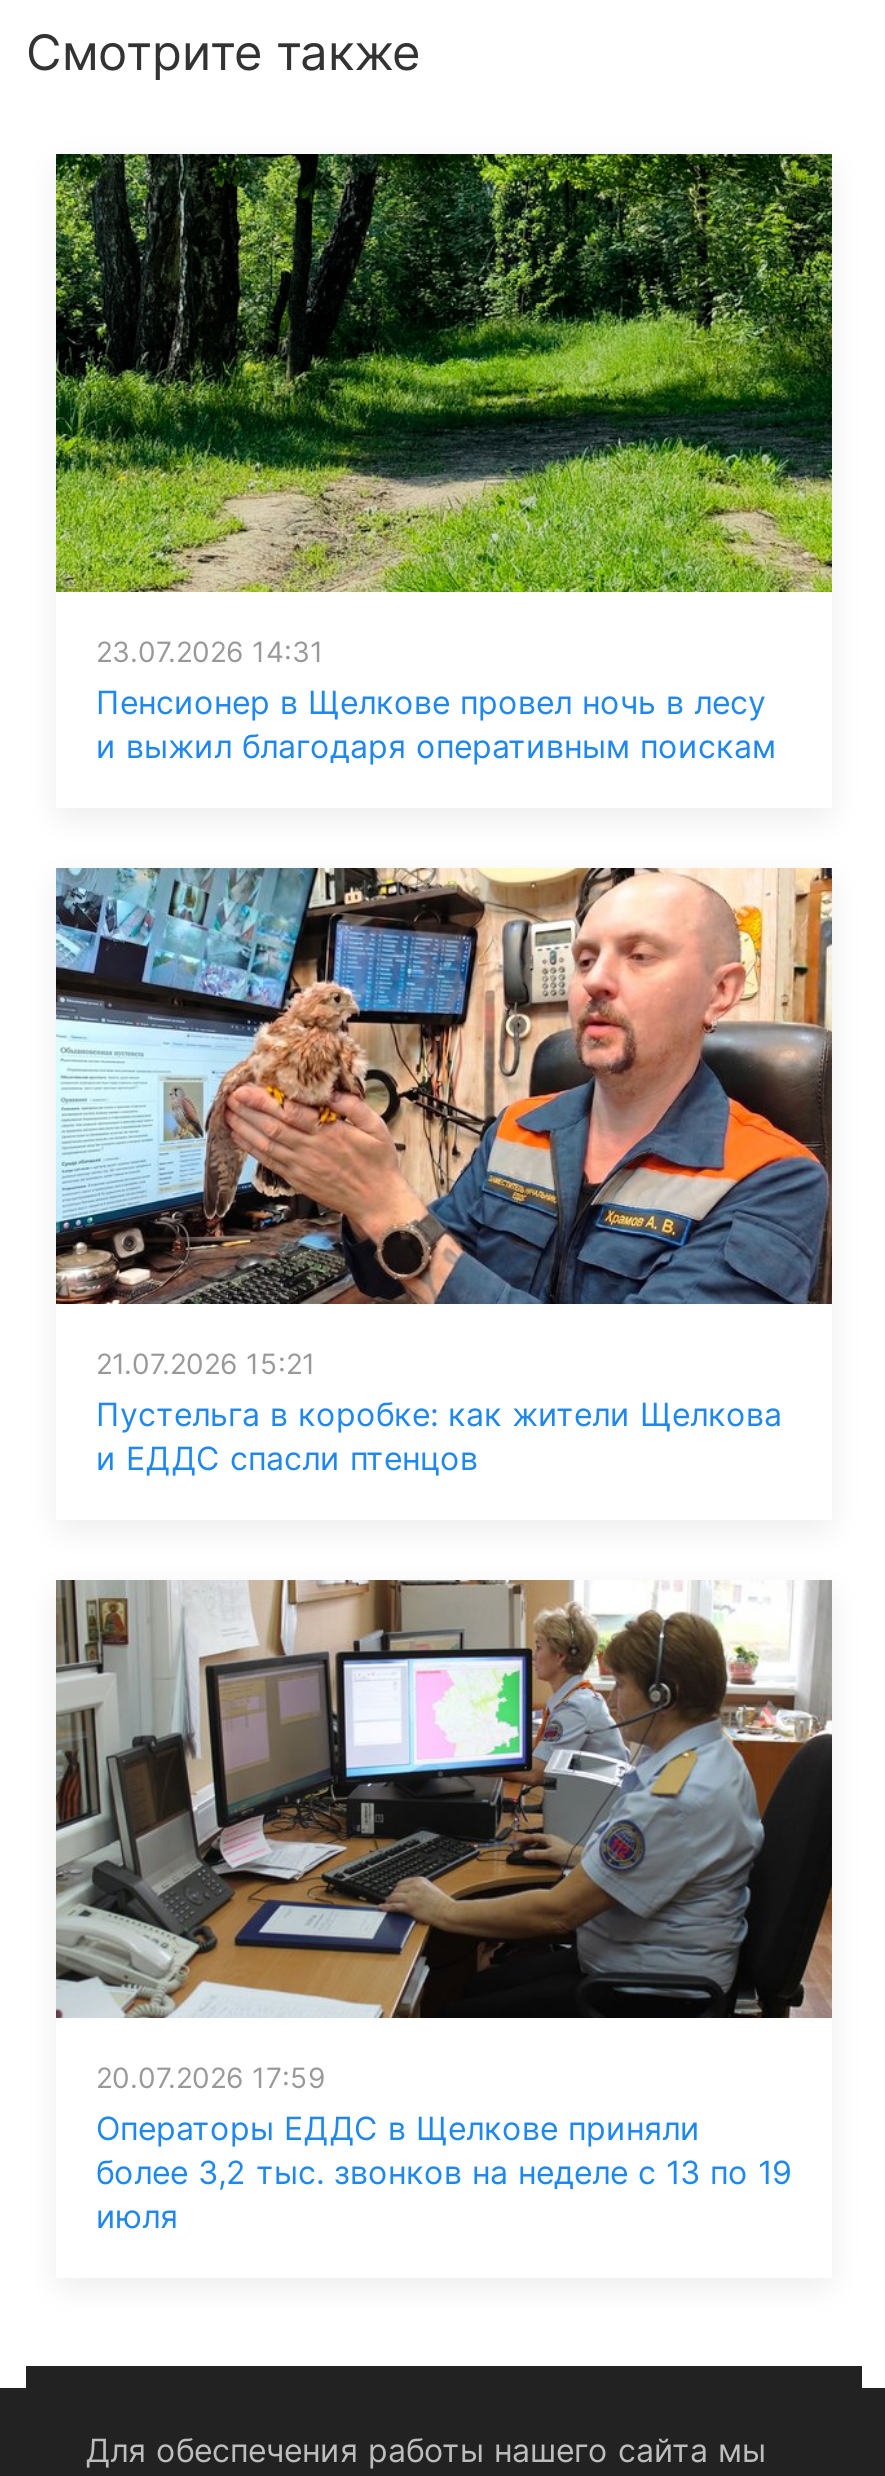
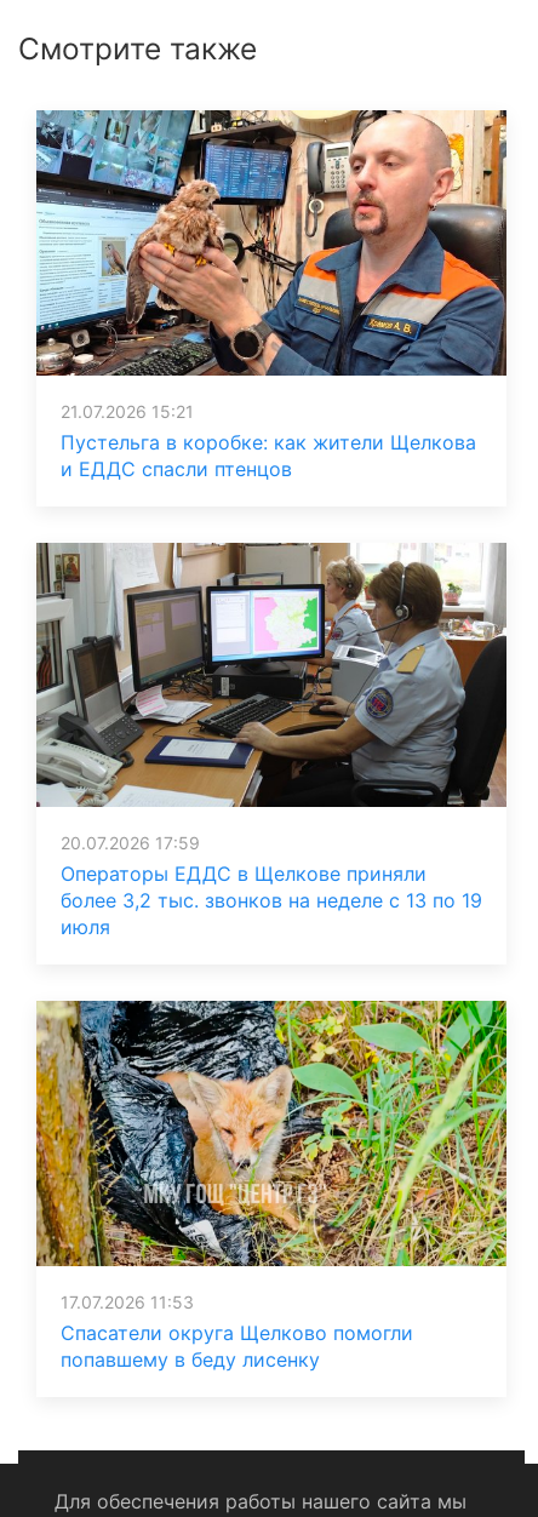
[54,152,834,766] [image] | 23.07.2026 14:31 | Пенсионер в Щелкове провел ночь в лесу | и выжил благодаря оперативным поискам -> none
moved [50,864,838,2236] -> [33,109,510,939]: [image] | 21.07.2026 15:21 | Пустельга в коробке: как жители Щелкова | и ЕДДС спасли птенцов | 20.07.2026 17:59 | Операторы ЕДДС в Щелкове приняли | более 3,2 тыс. звонков на неделе с 13 по 19 | июля
none -> [35,1000,508,1371] [image] | 17.07.2026 11:53 | Спасатели округа Щелково помогли | попавшему в беду лисенку

